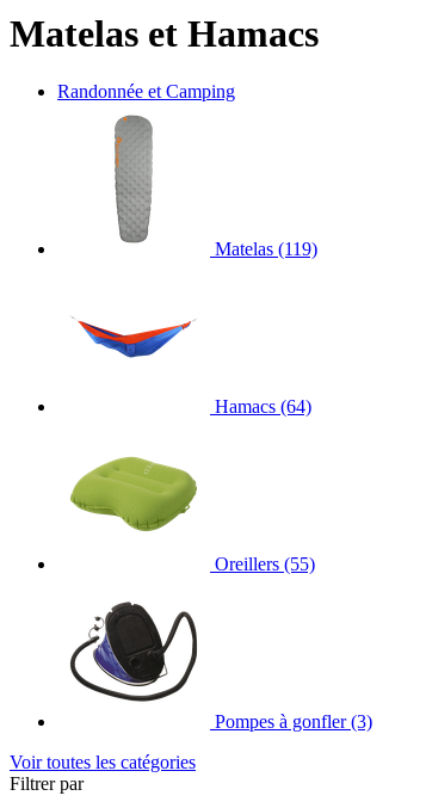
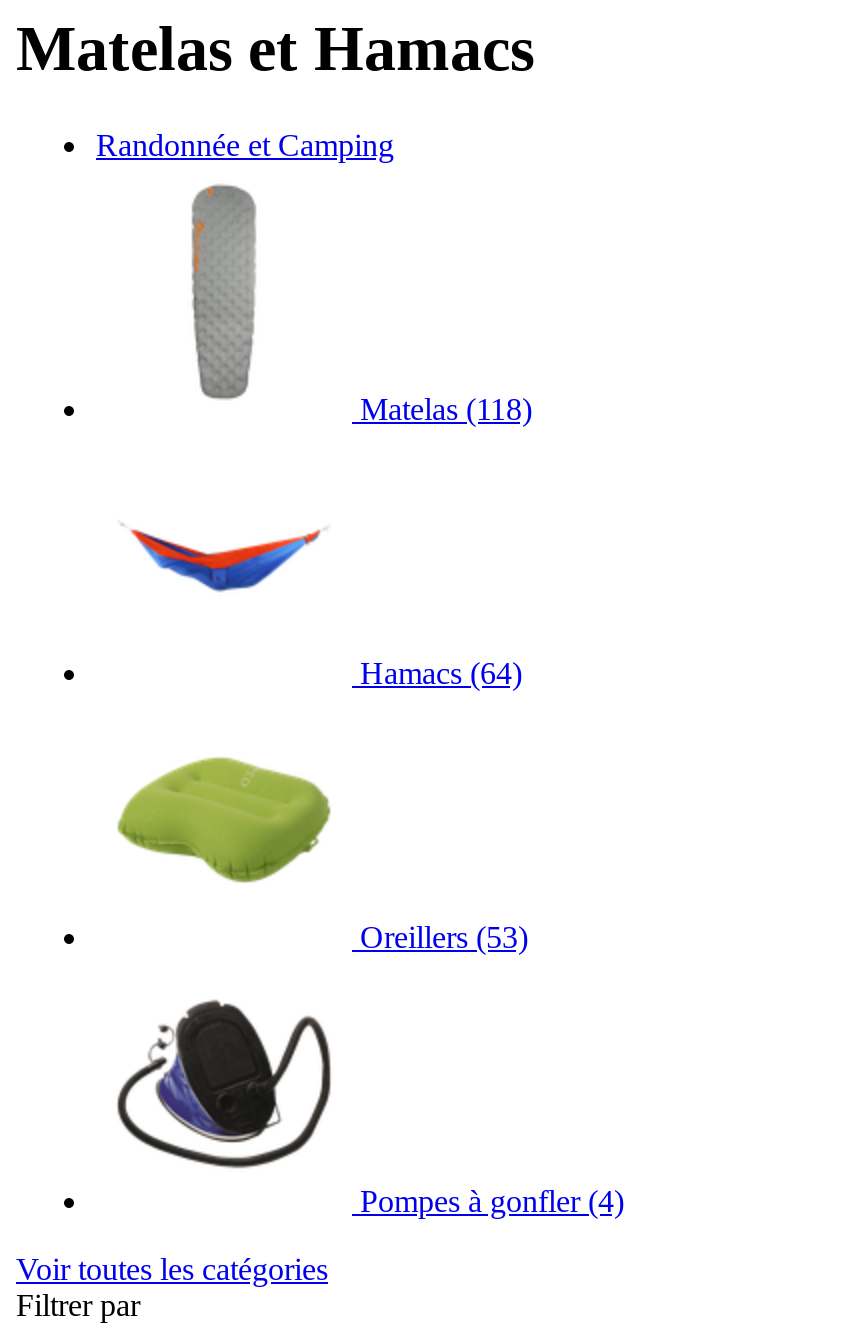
[215,239,317,260] Matelas (119) -> [360,393,532,427] Matelas (118)
[215,554,315,575] Oreillers (55) -> [360,921,528,955] Oreillers (53)
[215,712,372,732] Pompes à gonfler (3) -> [360,1185,624,1219] Pompes à gonfler (4)

